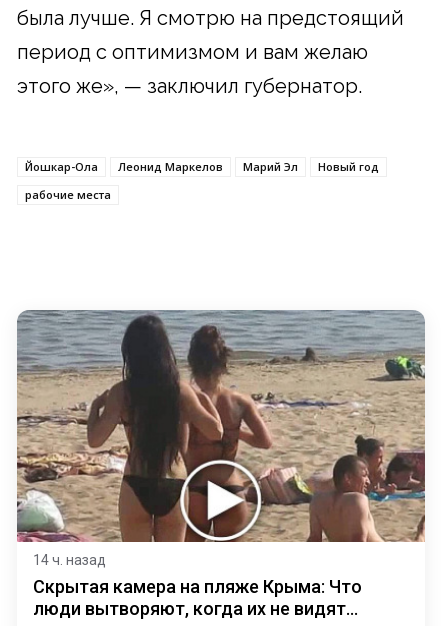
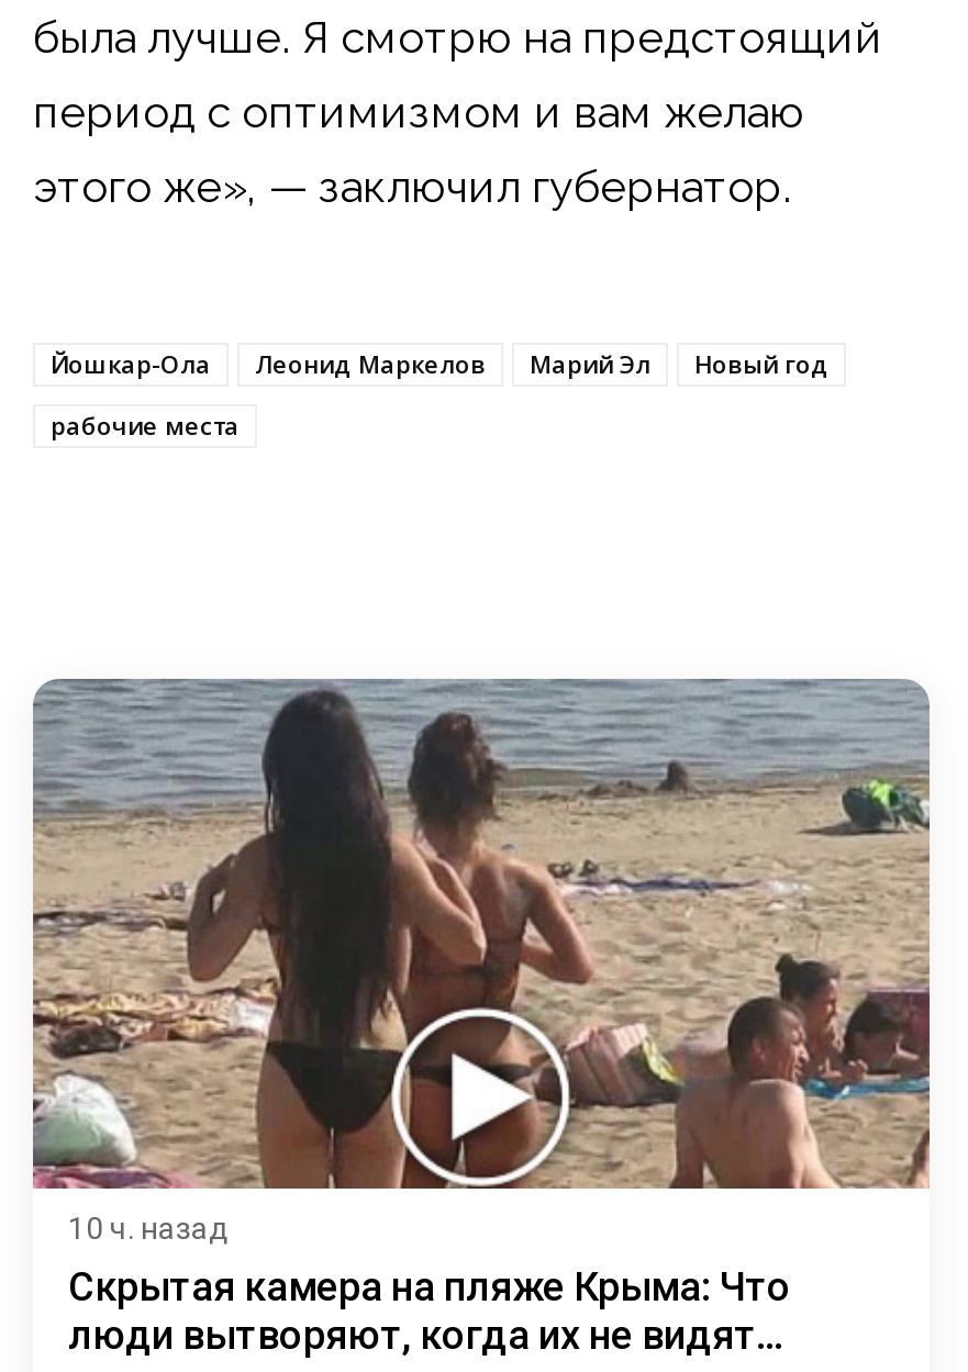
[33,552,106,568] 14 ч. назад -> [68,1211,229,1247] 10 ч. назад

